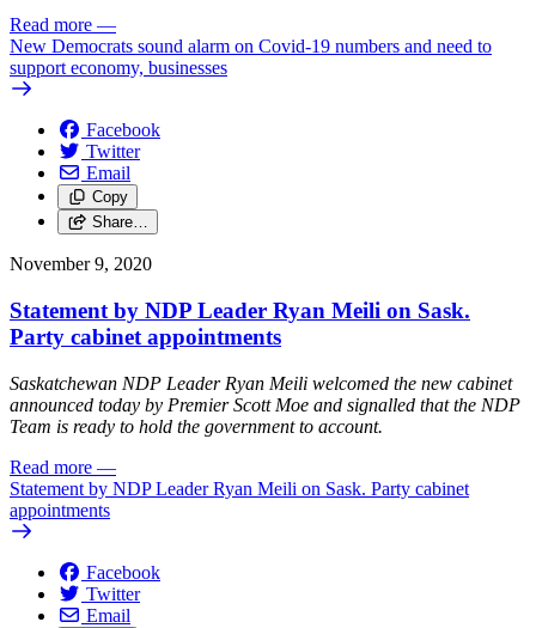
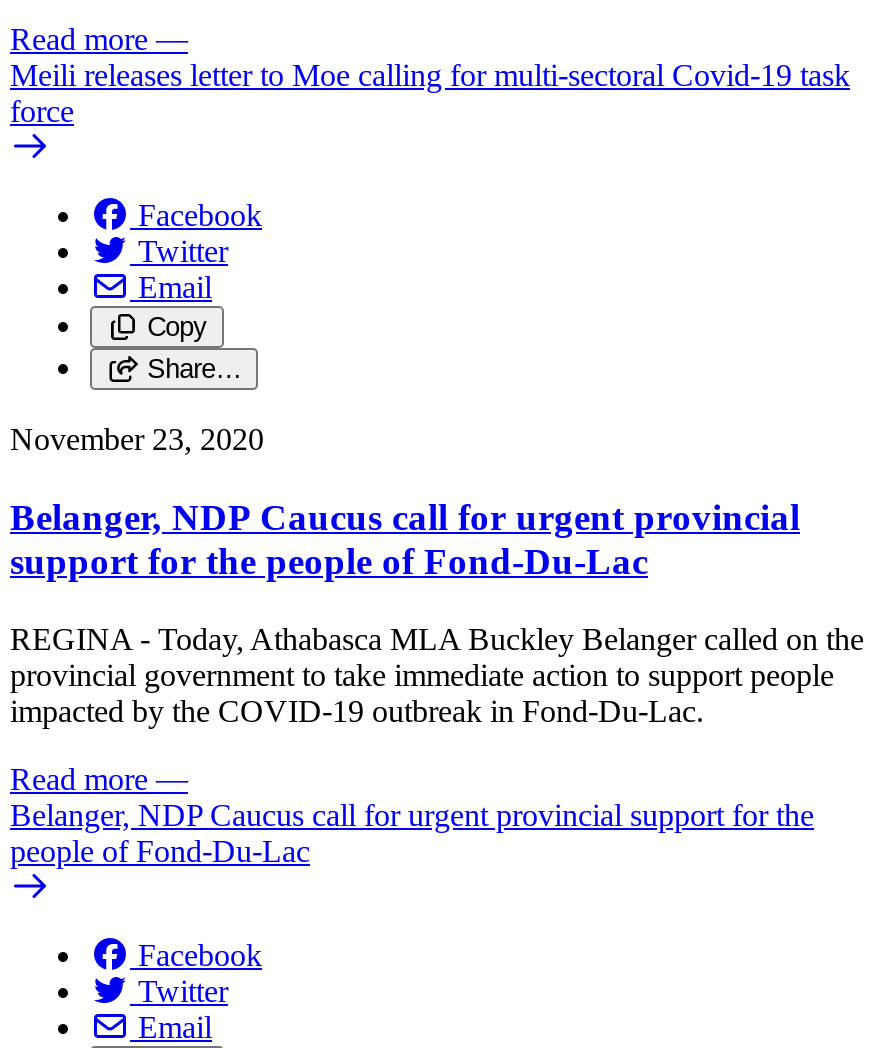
[10,36,492,78] New Democrats sound alarm on Covid-19 numbers and need to | support economy, businesses -> [10,59,850,129] Meili releases letter to Moe calling for multi-sectoral Covid-19 task | force
[10,254,152,274] November 9, 2020 -> [10,423,264,457] November 23, 2020
[10,298,470,349] Statement by NDP Leader Ryan Meili on Sask. | Party cabinet appointments -> [10,496,800,582] Belanger, NDP Caucus call for urgent provincial | support for the people of Fond-Du-Lac
[10,373,520,436] Saskatchewan NDP Leader Ryan Meili welcomed the new cabinet | announced today by Premier Scott Moe and signalled that the NDP | Team is ready to hold the government to account. -> [10,622,864,728] REGINA - Today, Athabasca MLA Buckley Belanger called on the | provincial government to take immediate action to support people | impacted by the COVID-19 outbreak in Fond-Du-Lac.
[10,478,469,520] Statement by NDP Leader Ryan Meili on Sask. Party cabinet | appointments -> [10,798,814,868] Belanger, NDP Caucus call for urgent provincial support for the | people of Fond-Du-Lac

